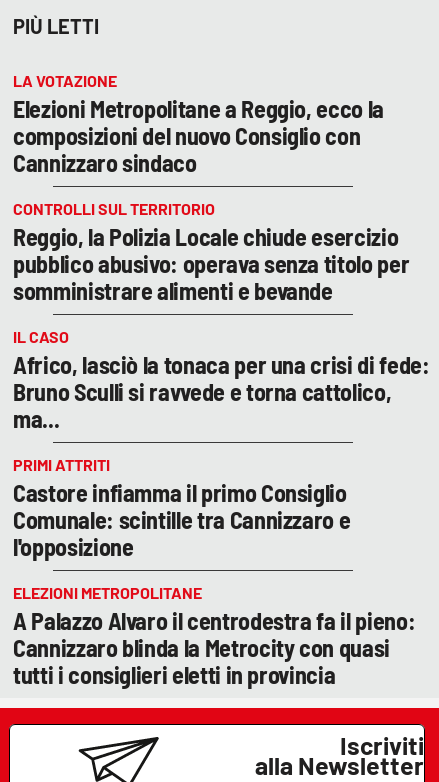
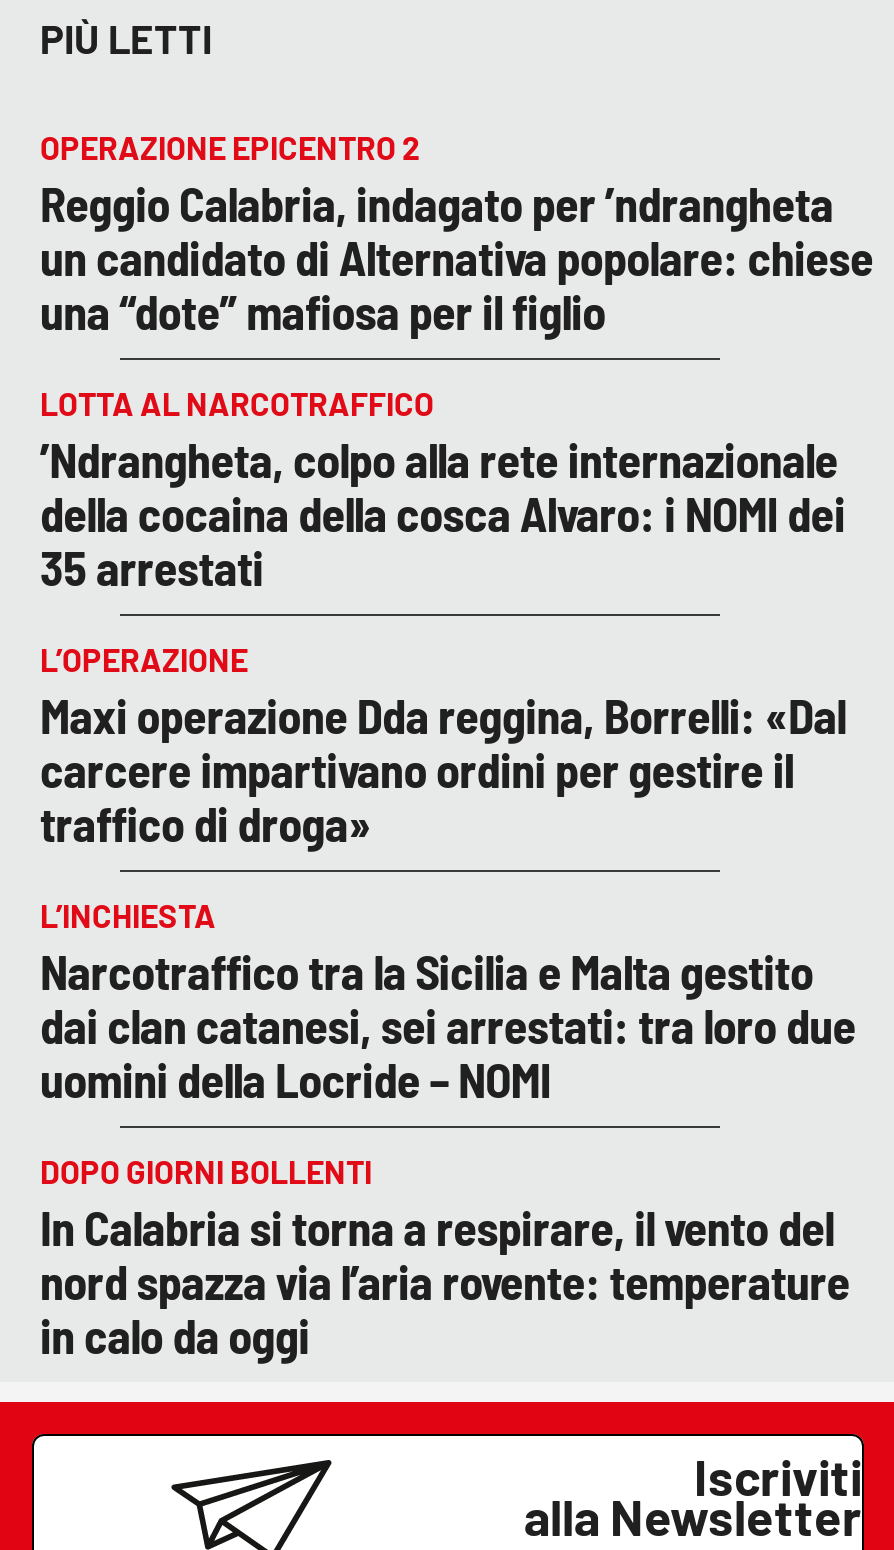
[13,71,384,177] LA VOTAZIONE | Elezioni Metropolitane a Reggio, ecco la | composizioni del nuovo Consiglio con | Cannizzaro sindaco -> [40,127,873,339] OPERAZIONE EPICENTRO 2 | Reggio Calabria, indagato per ’ndrangheta | un candidato di Alternativa popolare: chiese | una “dote” mafiosa per il figlio
[13,199,409,305] CONTROLLI SUL TERRITORIO | Reggio, la Polizia Locale chiude esercizio | pubblico abusivo: operava senza titolo per | somministrare alimenti e bevande -> [40,383,845,595] LOTTA AL NARCOTRAFFICO | ’Ndrangheta, colpo alla rete internazionale | della cocaina della cosca Alvaro: i NOMI dei | 35 arrestati
[13,327,430,433] IL CASO | Africo, lasciò la tonaca per una crisi di fede: | Bruno Sculli si ravvede e torna cattolico, | ma... -> [40,639,846,851] L’OPERAZIONE | Maxi operazione Dda reggina, Borrelli: «Dal | carcere impartivano ordini per gestire il | traffico di droga»
[13,455,350,561] PRIMI ATTRITI | Castore infiamma il primo Consiglio | Comunale: scintille tra Cannizzaro e | l'opposizione -> [40,895,856,1107] L’INCHIESTA | Narcotraffico tra la Sicilia e Malta gestito | dai clan catanesi, sei arrestati: tra loro due | uomini della Locride – NOMI
[13,583,415,689] ELEZIONI METROPOLITANE | A Palazzo Alvaro il centrodestra fa il pieno: | Cannizzaro blinda la Metrocity con quasi | tutti i consiglieri eletti in provincia -> [40,1151,850,1363] DOPO GIORNI BOLLENTI | In Calabria si torna a respirare, il vento del | nord spazza via l’aria rovente: temperature | in calo da oggi

